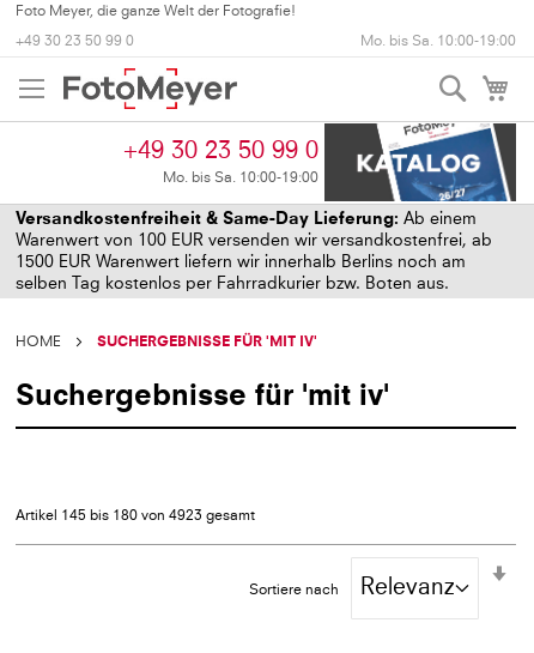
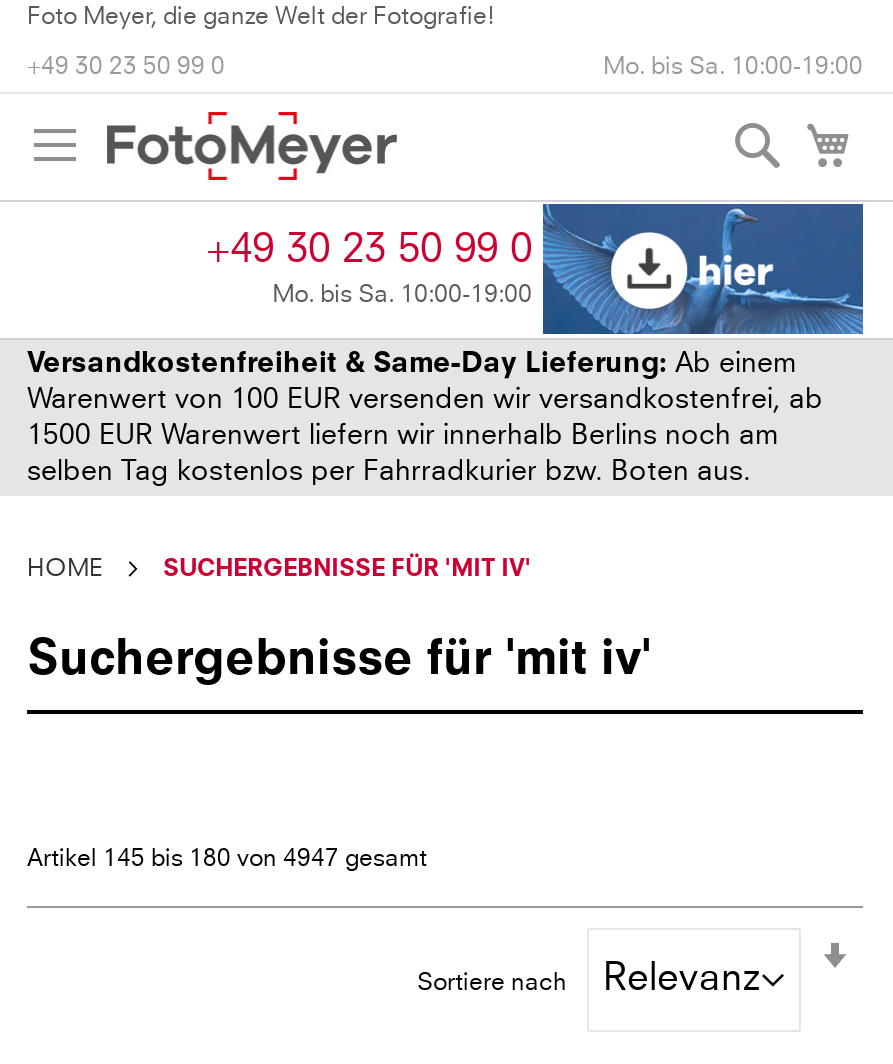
[323,122,517,202] [image] -> [541,202,865,336] [image]
[16,509,255,524] Artikel 145 bis 180 von 4923 gesamt -> [27,848,427,872] Artikel 145 bis 180 von 4947 gesamt

